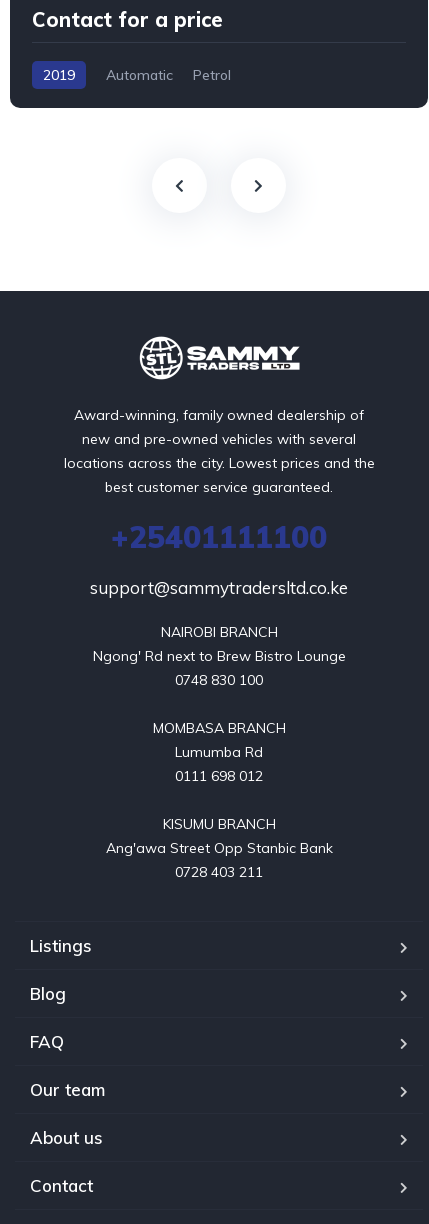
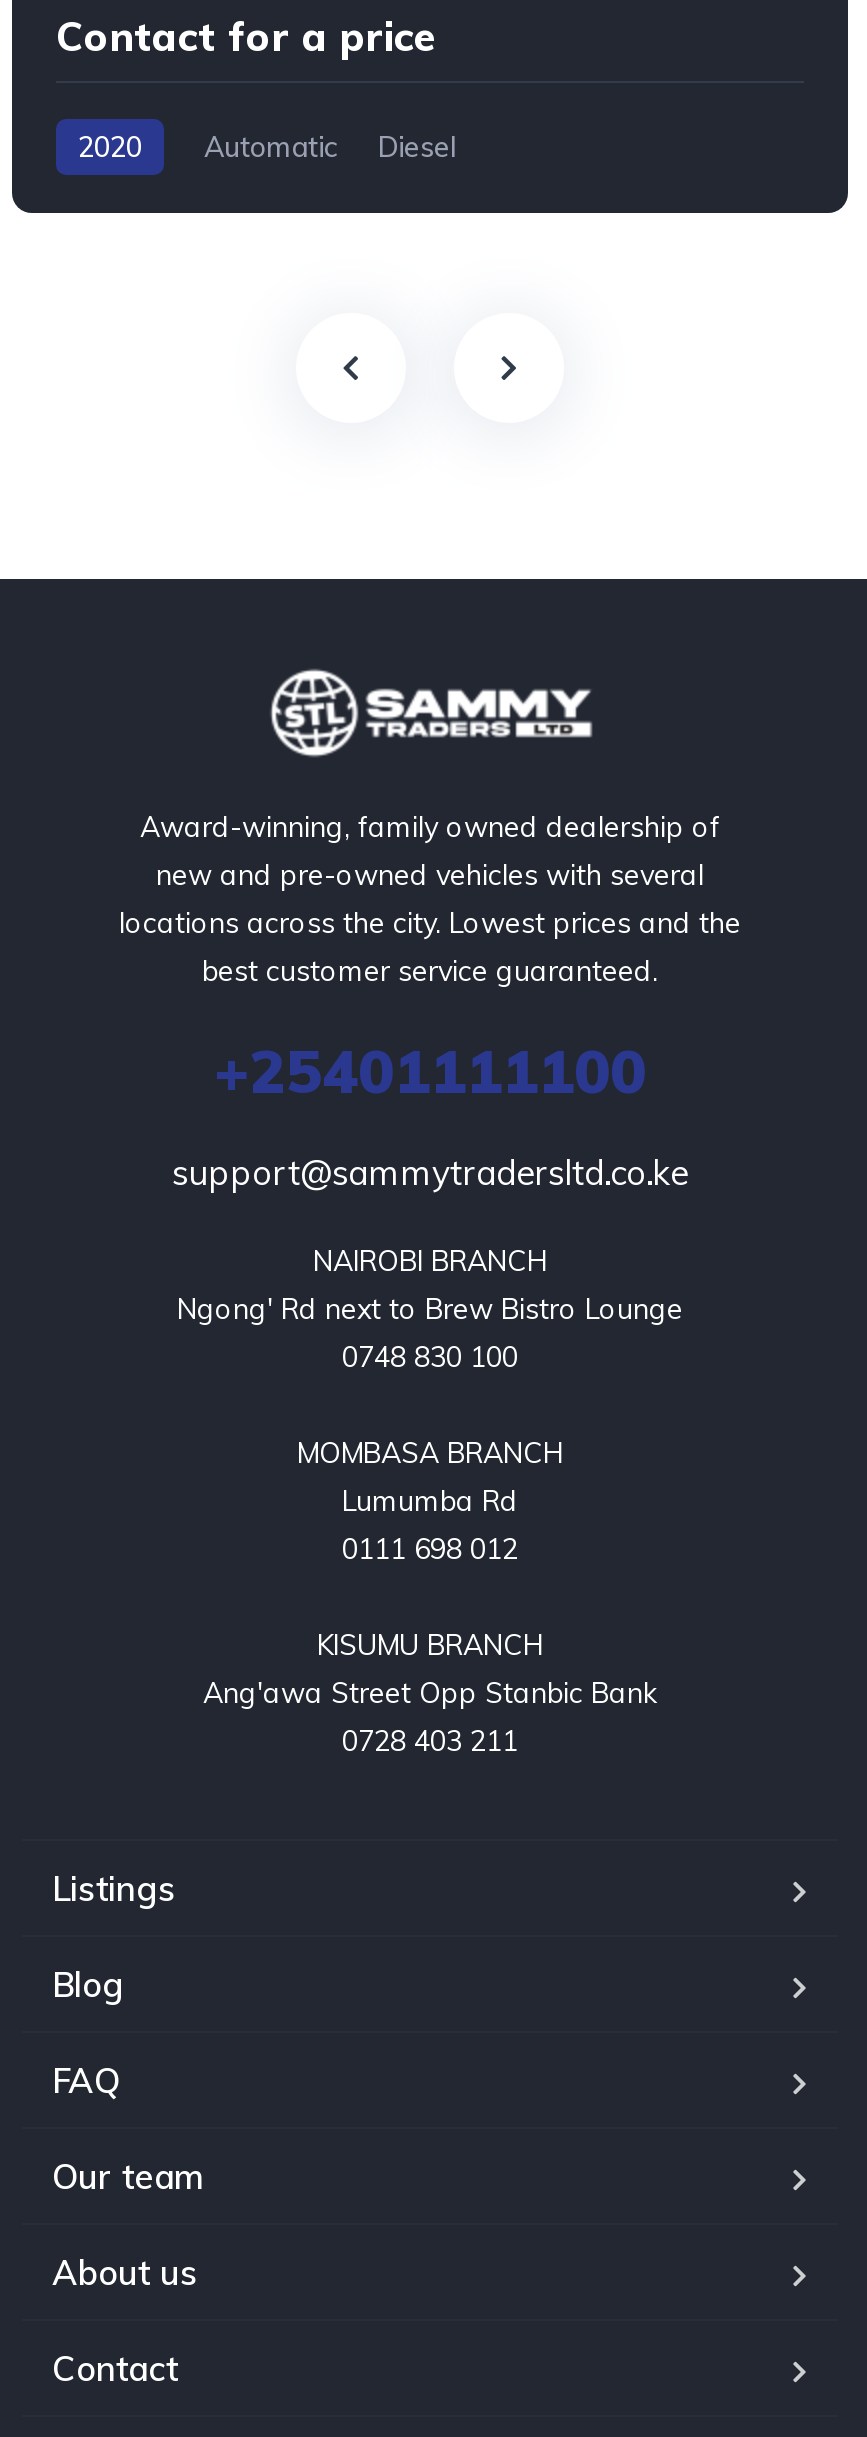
[43,66,75,84] 2019 -> [78,129,142,165] 2020
[193,66,231,84] Petrol -> [378,129,456,165] Diesel

